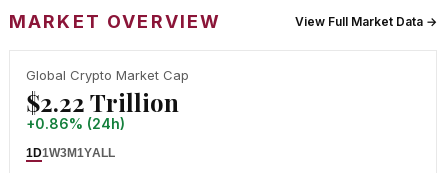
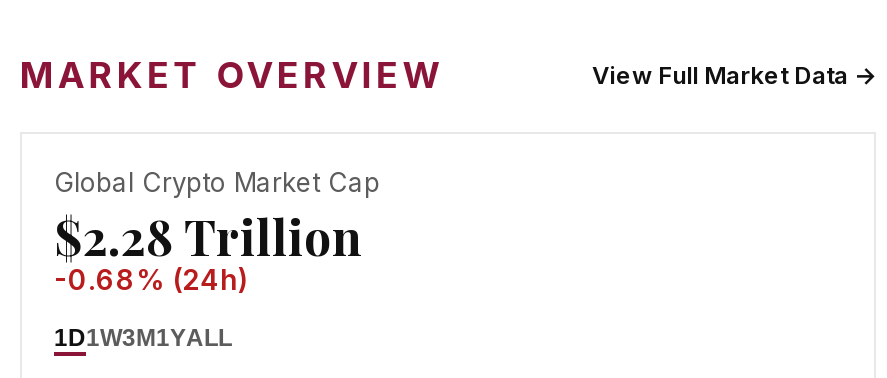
[26,86,179,118] $2.22 Trillion -> [54,204,362,268] $2.28 Trillion
[26,115,125,132] +0.86% (24h) -> [54,262,248,296] -0.68% (24h)

